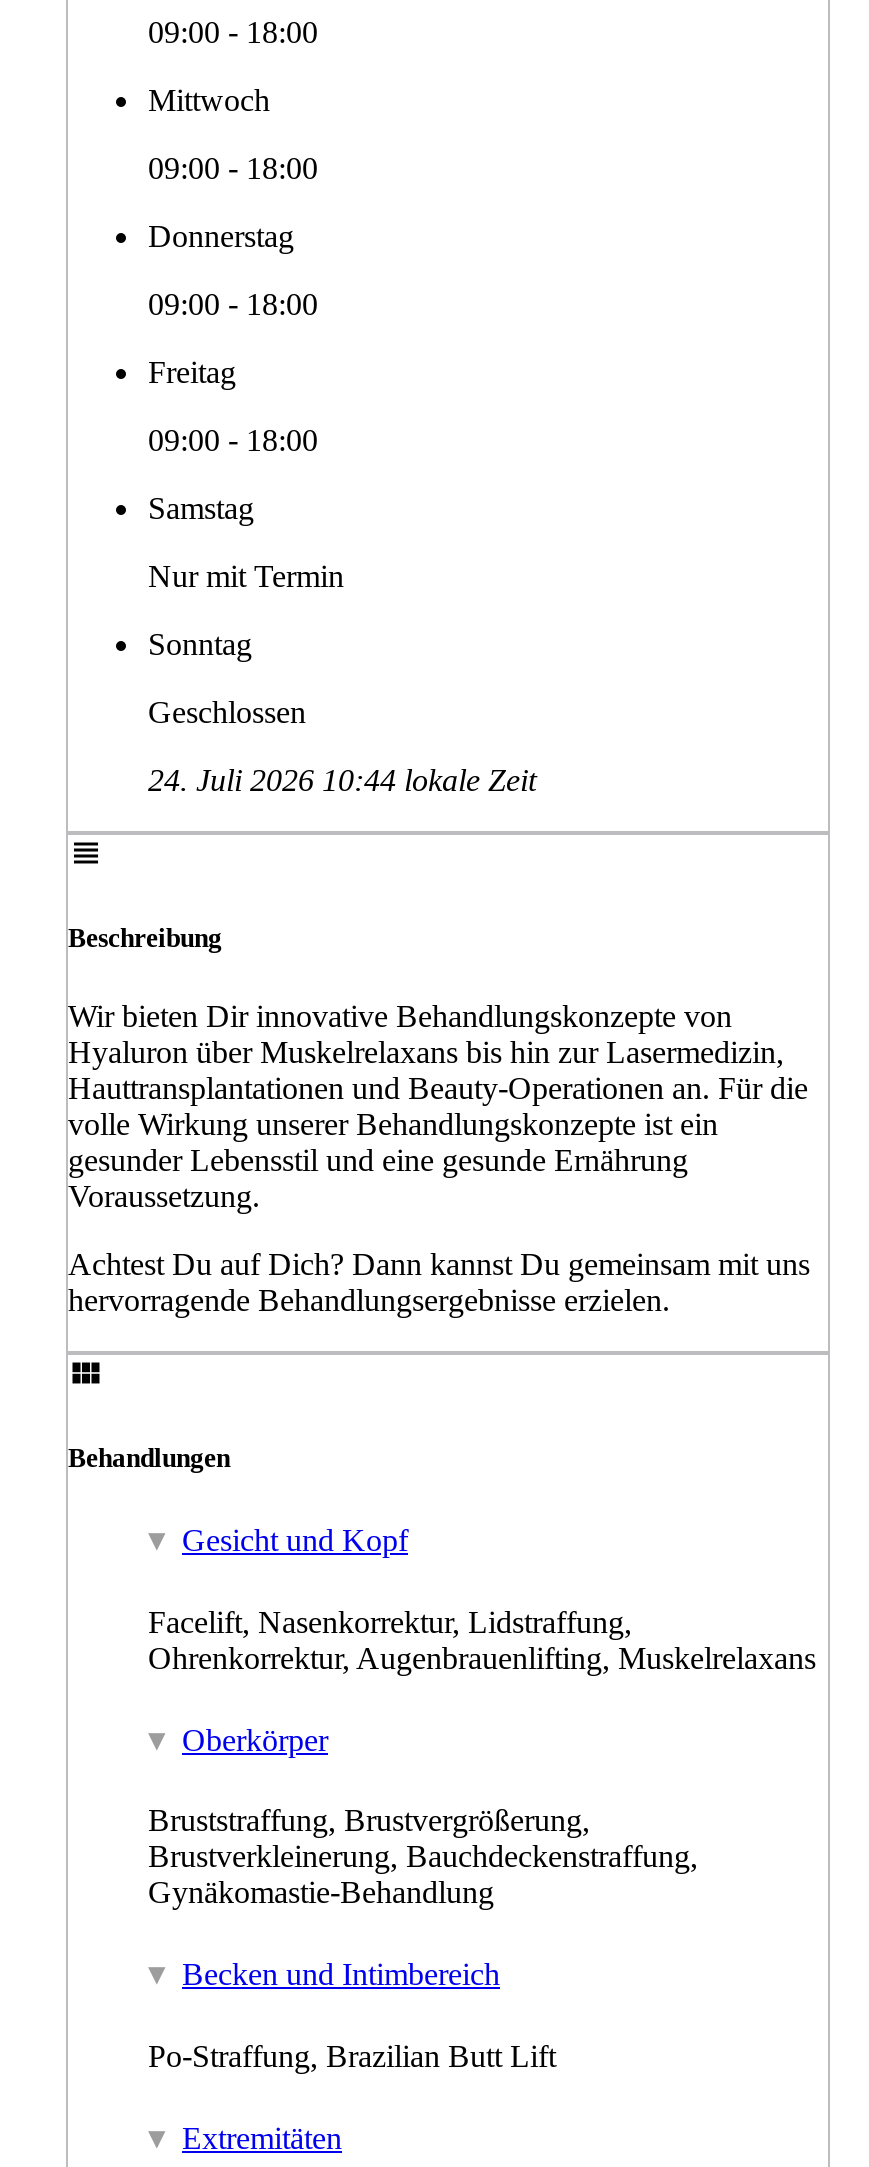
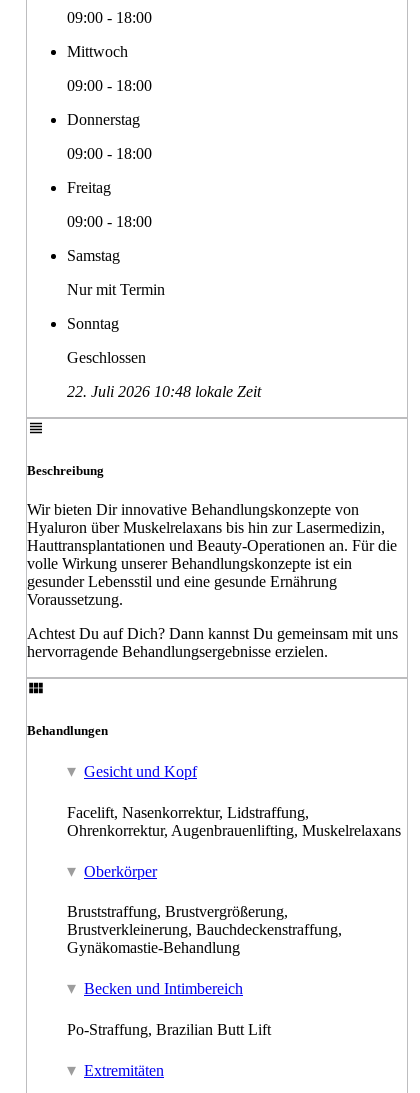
[148,762,536,796] 24. Juli 2026 10:44 lokale Zeit -> [67,383,261,400] 22. Juli 2026 10:48 lokale Zeit

